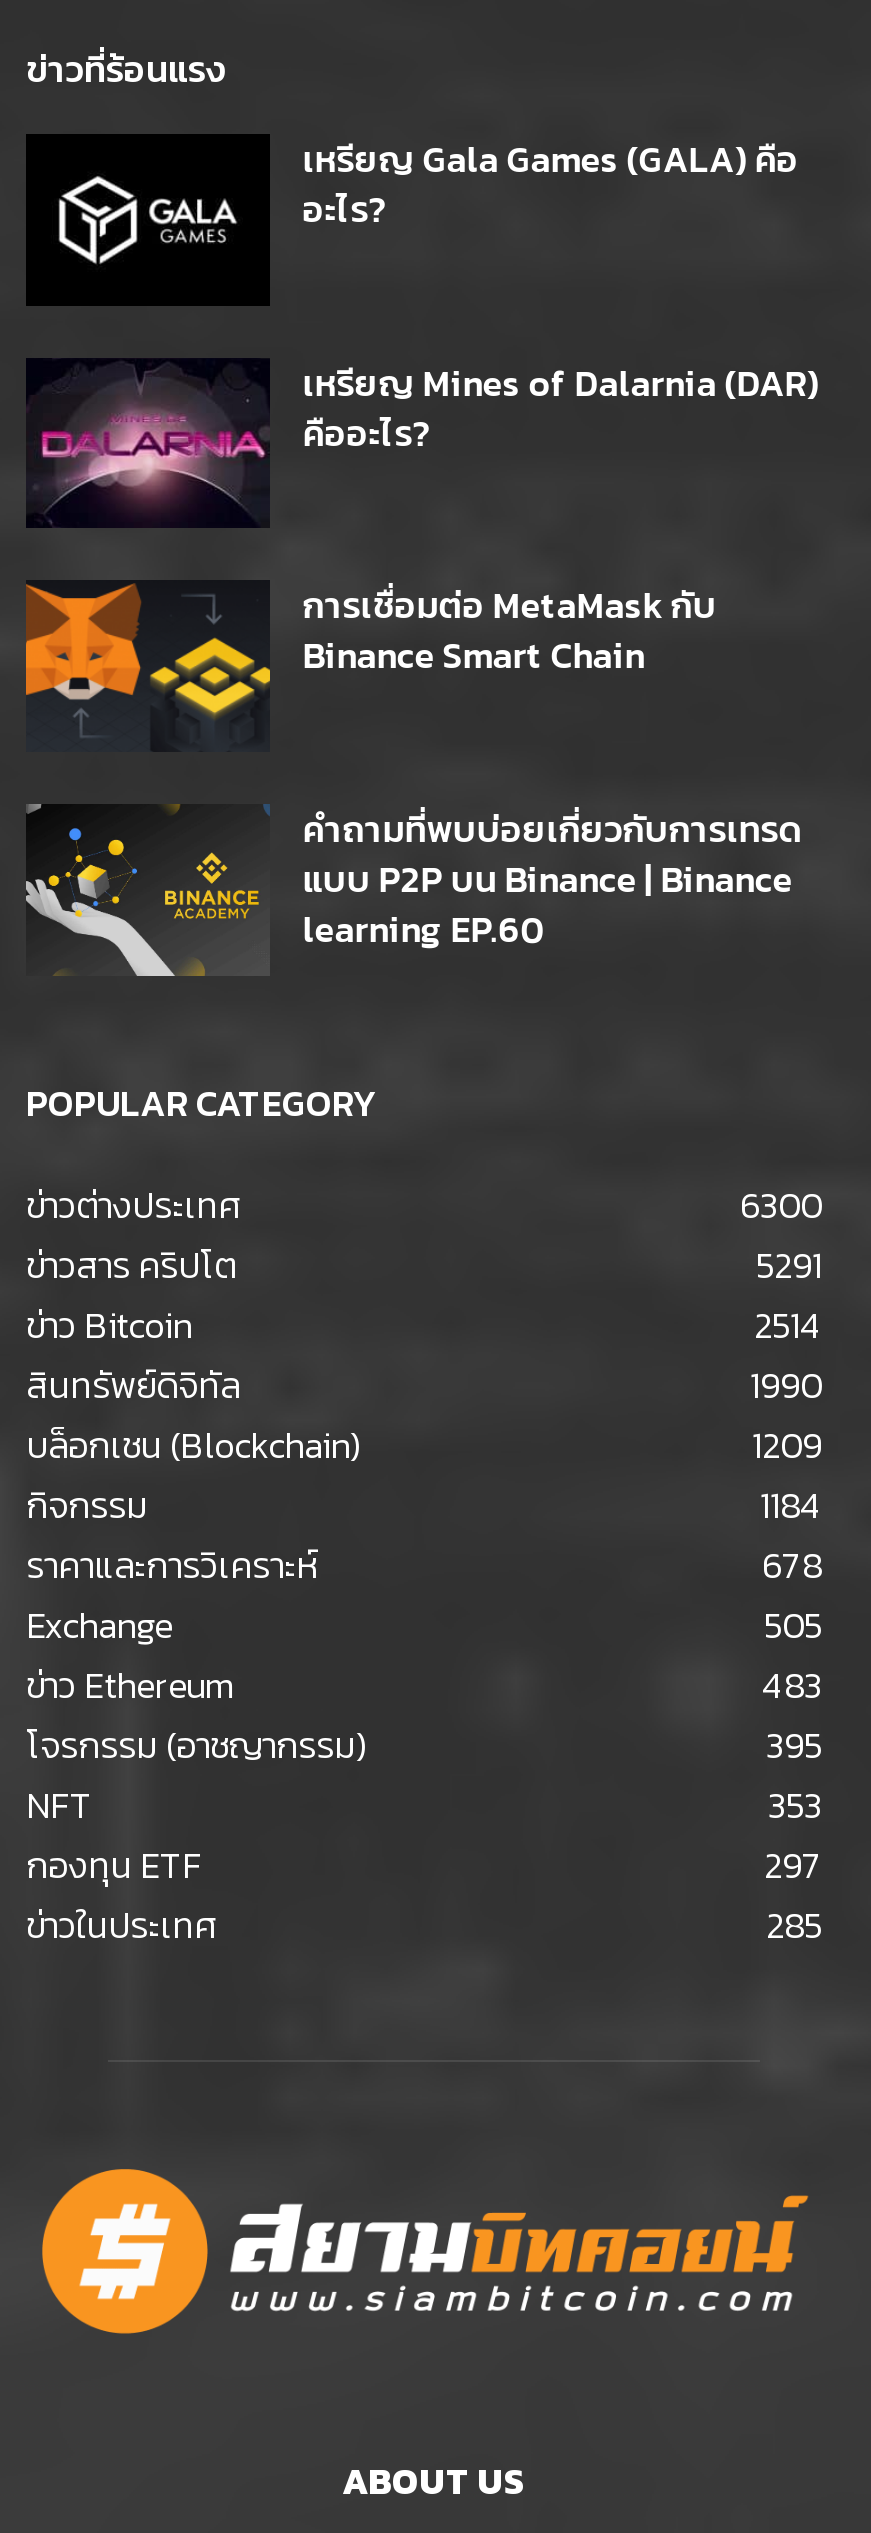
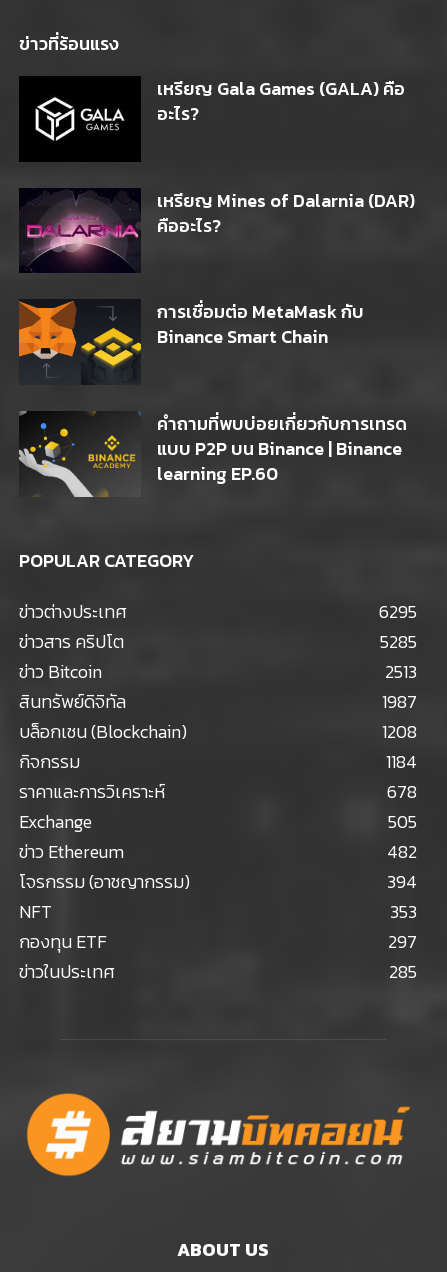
[740,1177,822,1231] 6300 -> [379,598,417,625] 6295
[756,1237,822,1291] 5291 -> [380,628,417,655] 5285
[754,1297,822,1351] 2514 -> [385,658,417,685] 2513
[750,1357,822,1411] 1990 -> [382,688,417,715] 1987
[752,1417,822,1471] 1209 -> [382,718,417,745] 1208
[762,1657,822,1711] 483 -> [387,838,417,865] 482
[766,1717,822,1771] 395 -> [387,868,417,895] 394

